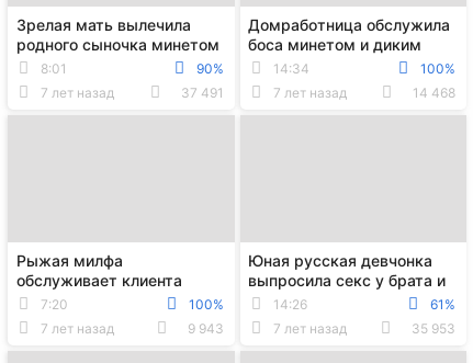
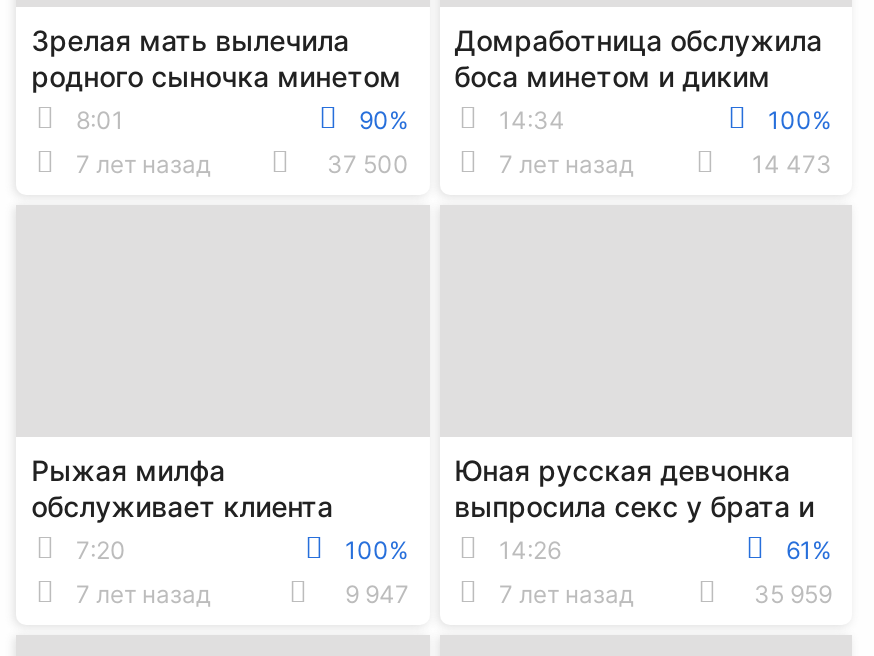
[181,84,223,101] 37 491 -> [327,149,409,179] 37 500
[413,84,455,101] 14 468 -> [752,149,832,179] 14 473
[187,320,223,337] 9 943 -> [345,579,409,609] 9 947
[412,320,455,337] 35 953 -> [754,579,832,609] 35 959

